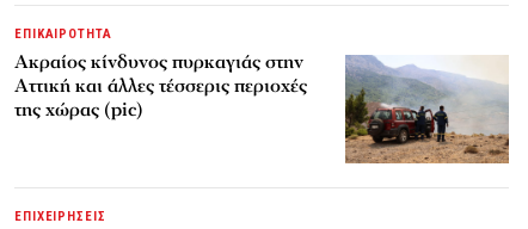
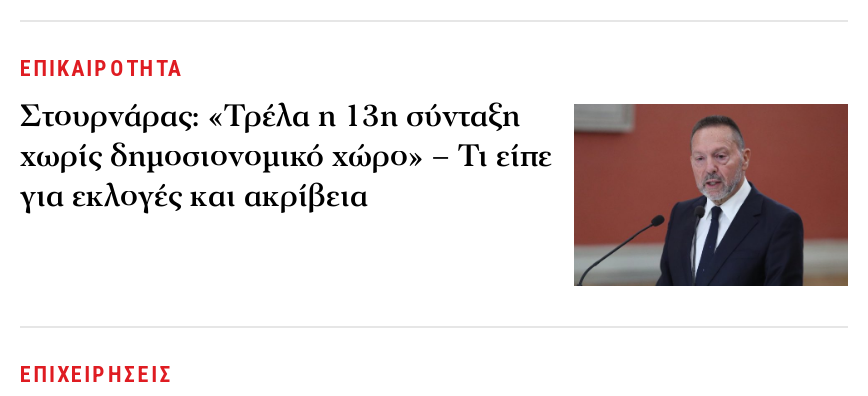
[14,49,509,165] [image] | Ακραίος κίνδυνος πυρκαγιάς στην | Αττική και άλλες τέσσερις περιοχές | της χώρας (pic) -> [20,93,850,288] [image] | Στουρνάρας: «Τρέλα η 13η σύνταξη | χωρίς δημοσιονομικό χώρο» – Τι είπε | για εκλογές και ακρίβεια

